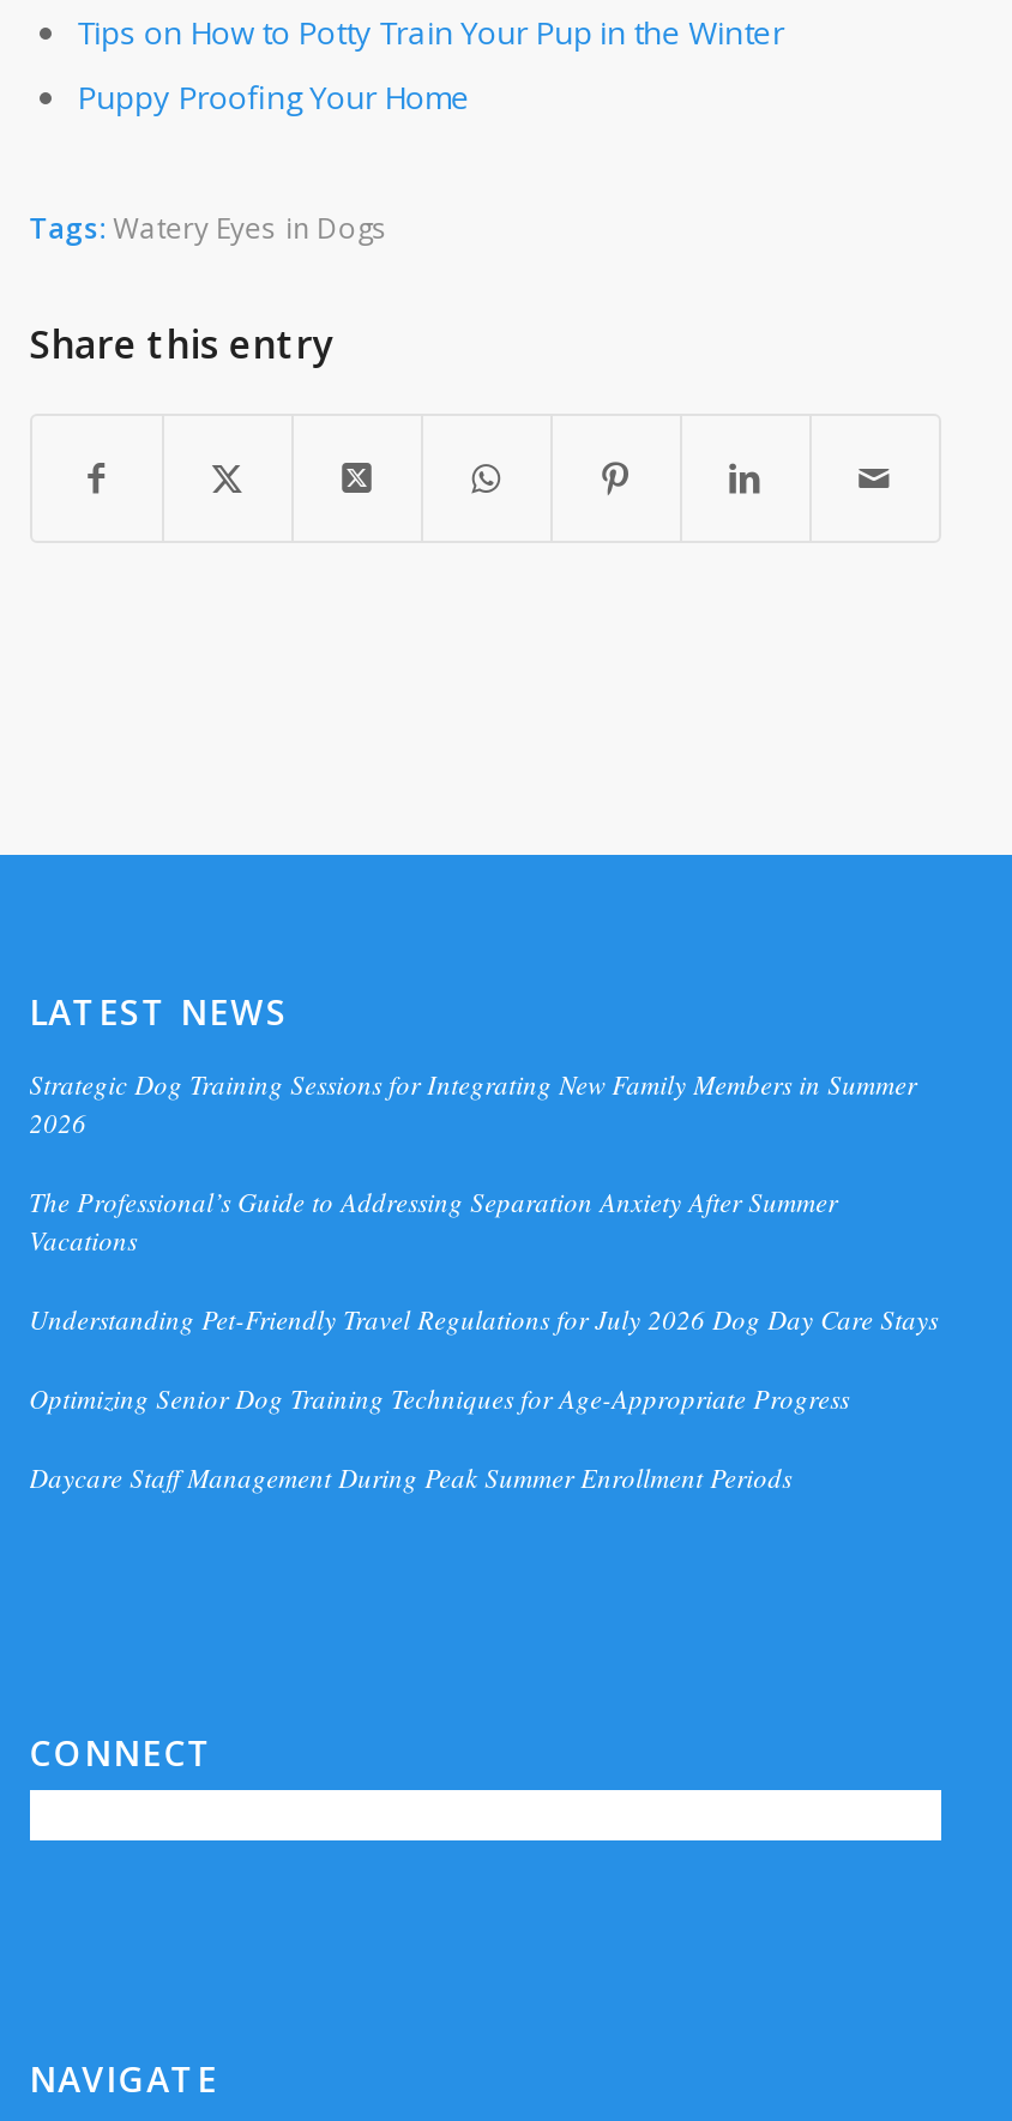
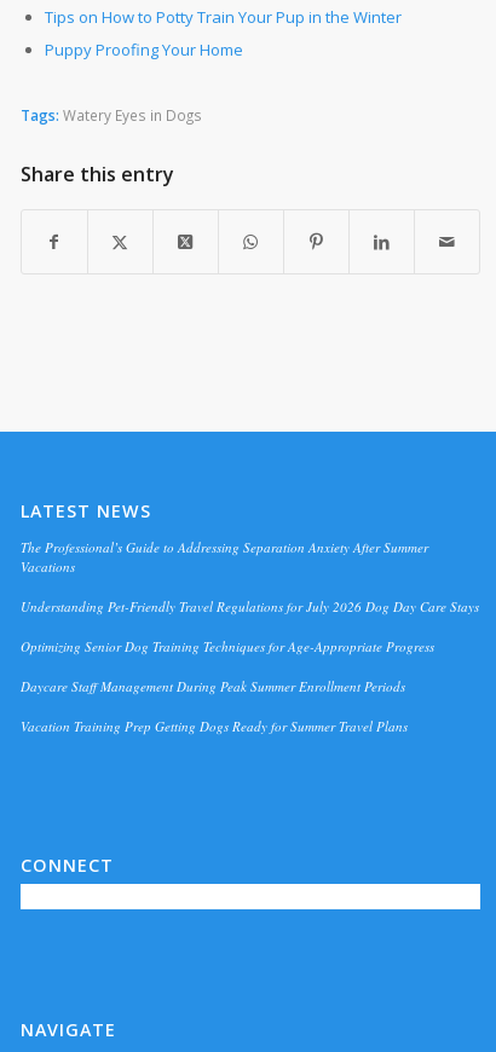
[29,1065,916,1140] Strategic Dog Training Sessions for Integrating New Family Members in Summer | 2026 -> none
moved [29,1183,938,1495] -> [20,538,479,695]: The Professional’s Guide to Addressing Separation Anxiety After Summer | Vacations | Understanding Pet-Friendly Travel Regulations for July 2026 Dog Day Care Stays | Optimizing Senior Dog Training Techniques for Age-Appropriate Progress | Daycare Staff Management During Peak Summer Enrollment Periods
none -> [20,717,407,735] Vacation Training Prep Getting Dogs Ready for Summer Travel Plans

